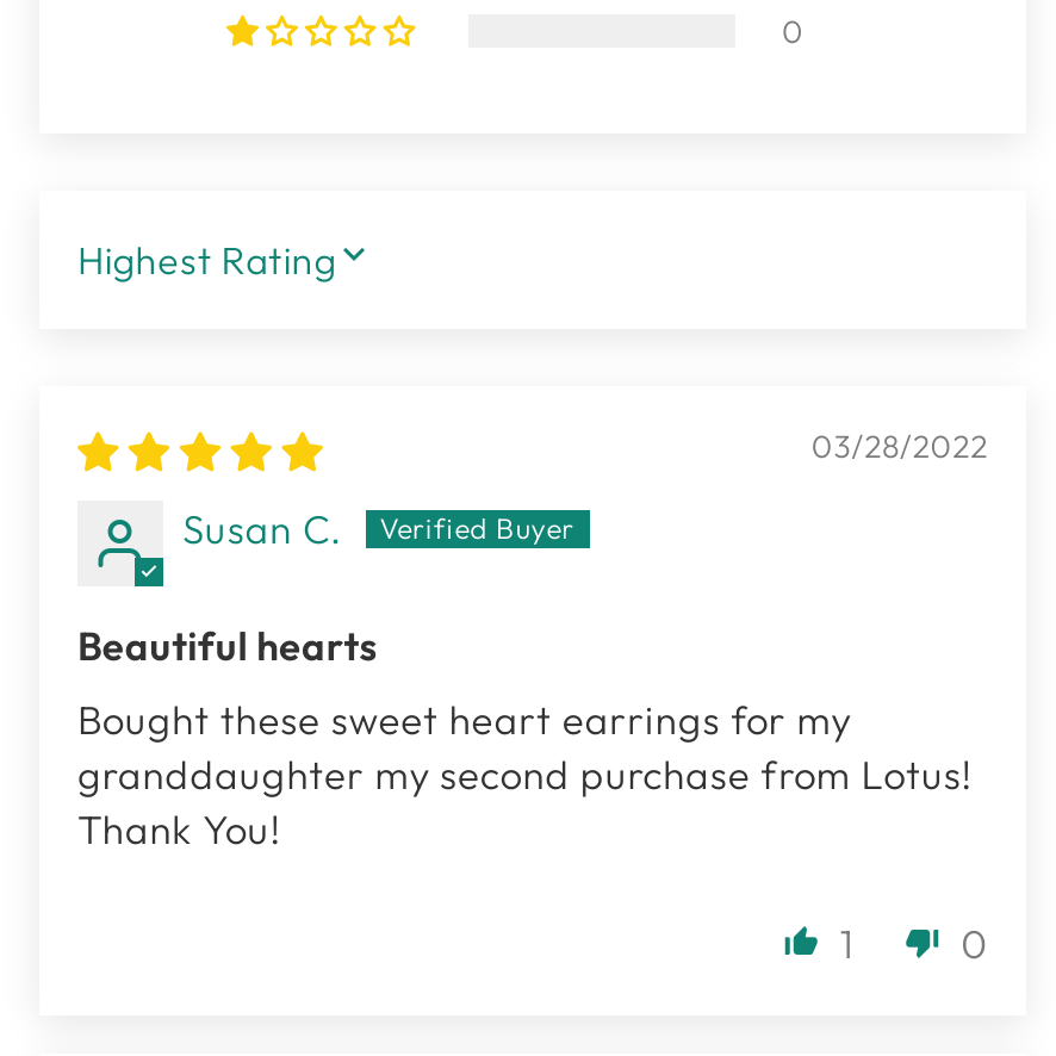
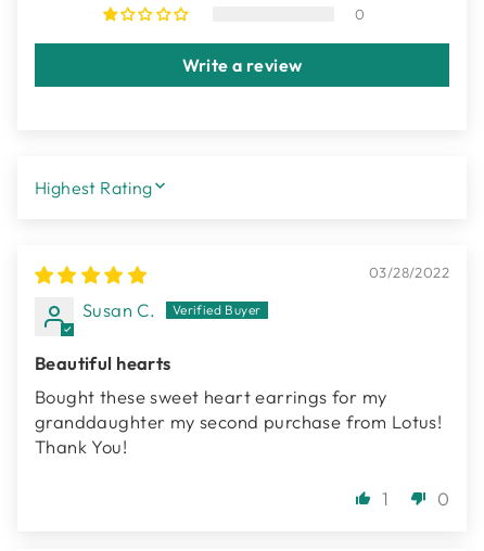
none -> [182,54,302,76] Write a review

